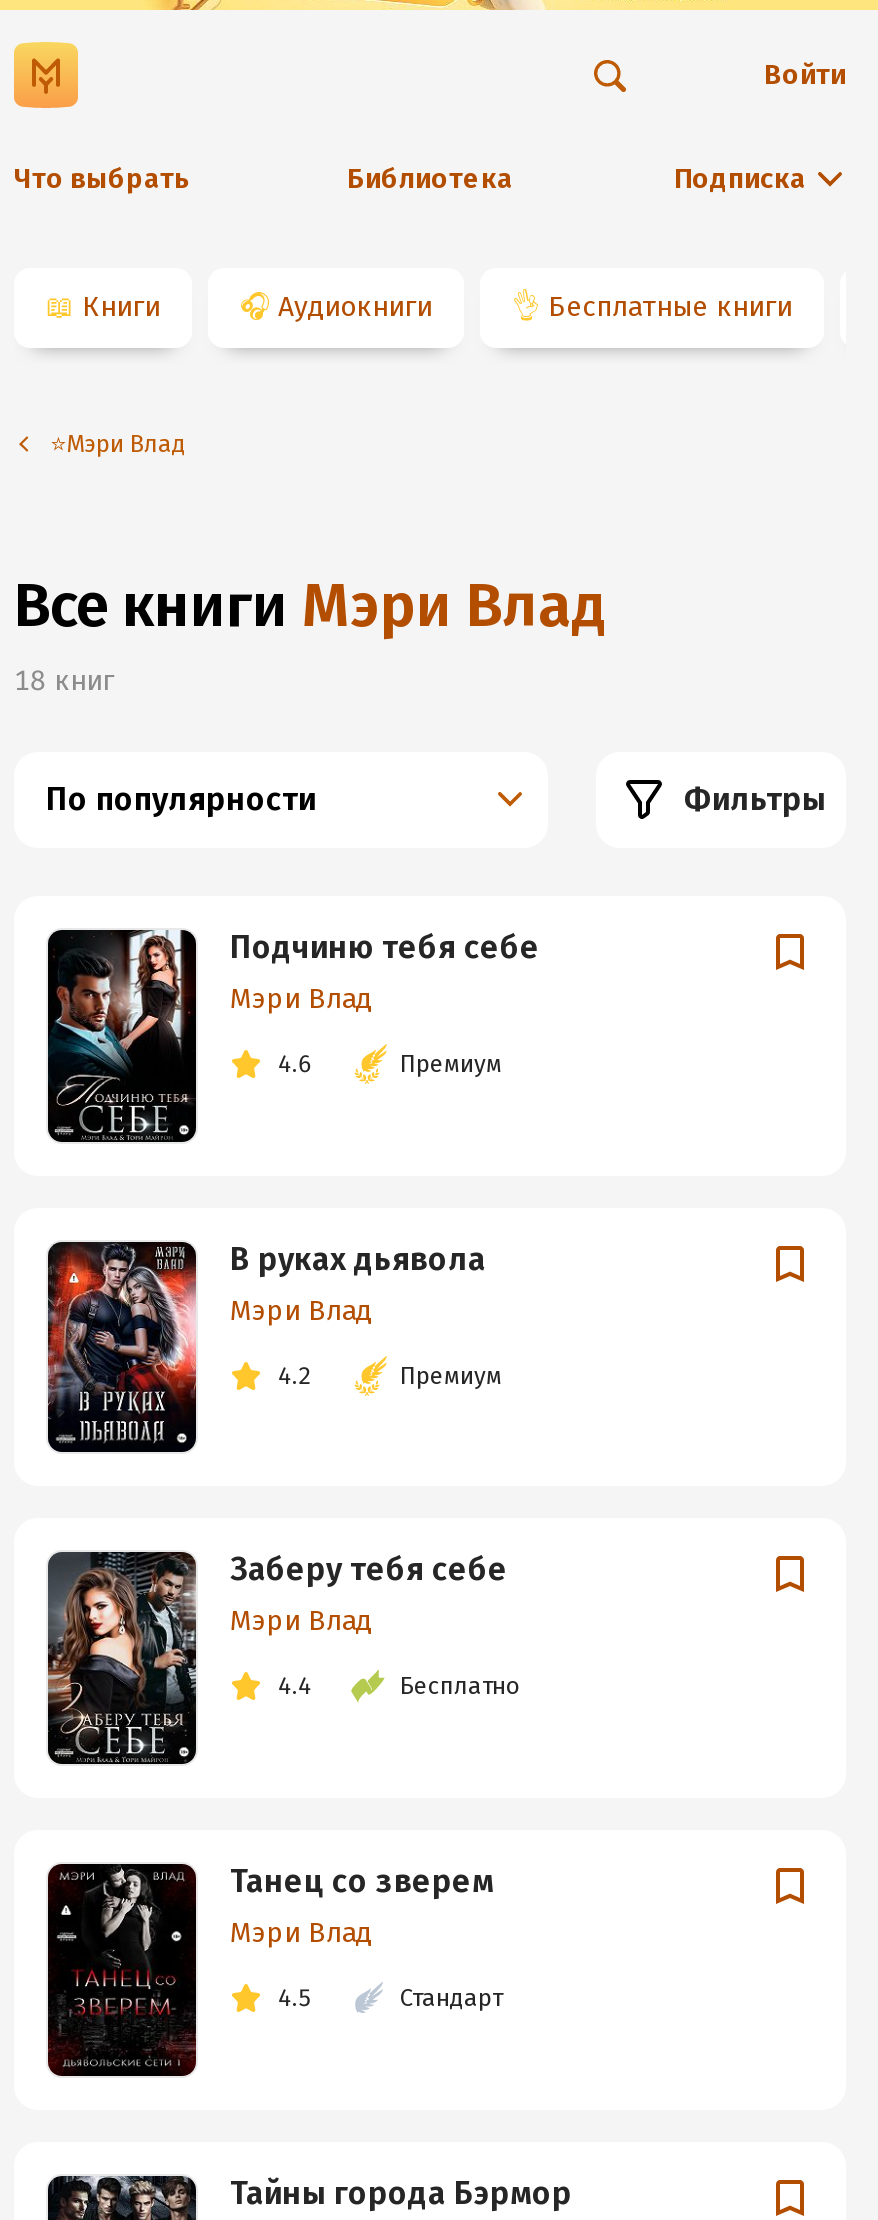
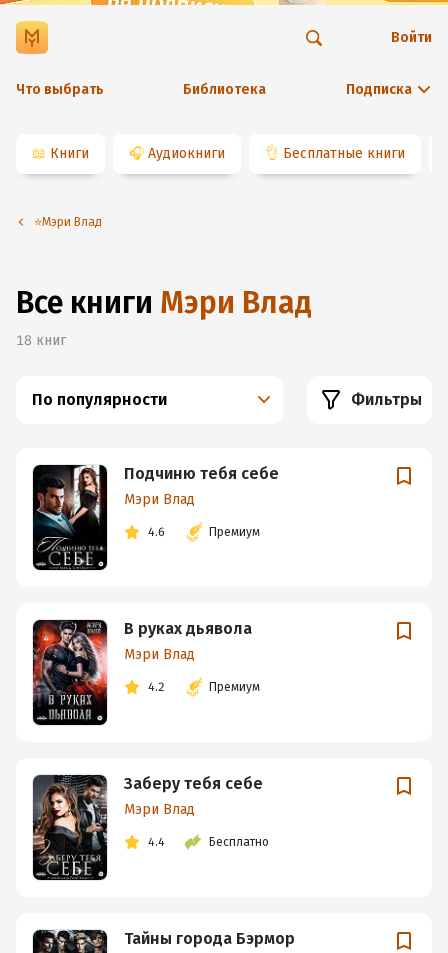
[48,1862,502,2074] [image] | Танец со зверем | Мэри Влад | 4.5 | Стандарт -> none

